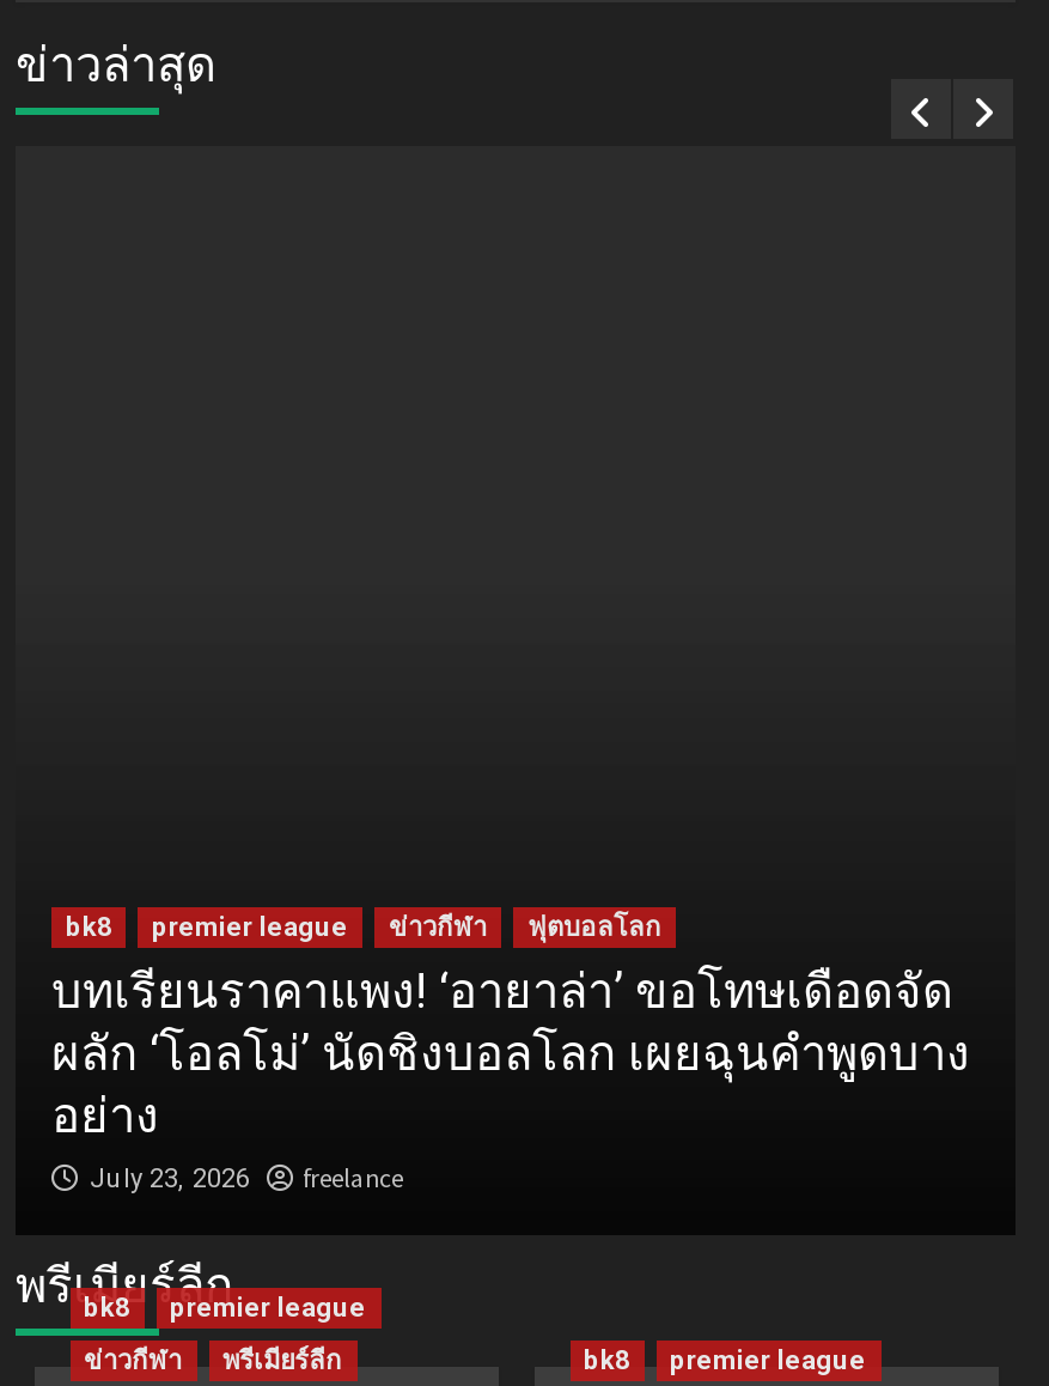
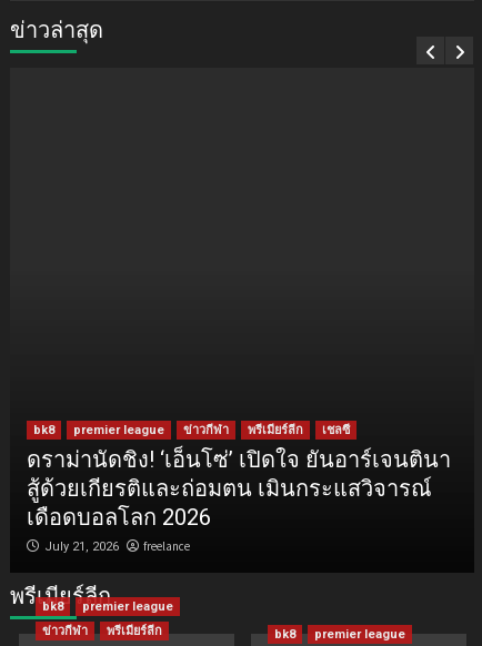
[51,911,970,1194] ฟุตบอลโลก | บทเรียนราคาแพง! ‘อายาล่า’ ขอโทษเดือดจัด | ผลัก ‘โอลโม่’ นัดชิงบอลโลก เผยฉุนคำพูดบาง | อย่าง | July 23, 2026 -> [27,423,451,554] พรีเมียร์ลีก | เชลซี | ดราม่านัดชิง! ‘เอ็นโซ่’ เปิดใจ ยันอาร์เจนตินา | สู้ด้วยเกียรติและถ่อมตน เมินกระแสวิจารณ์ | เดือดบอลโลก 2026 | July 21, 2026

